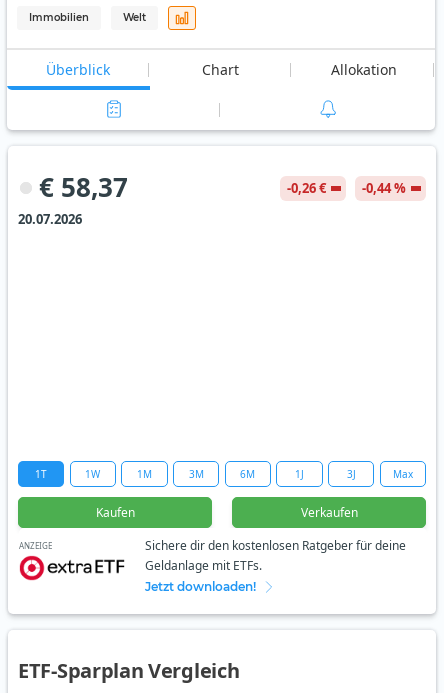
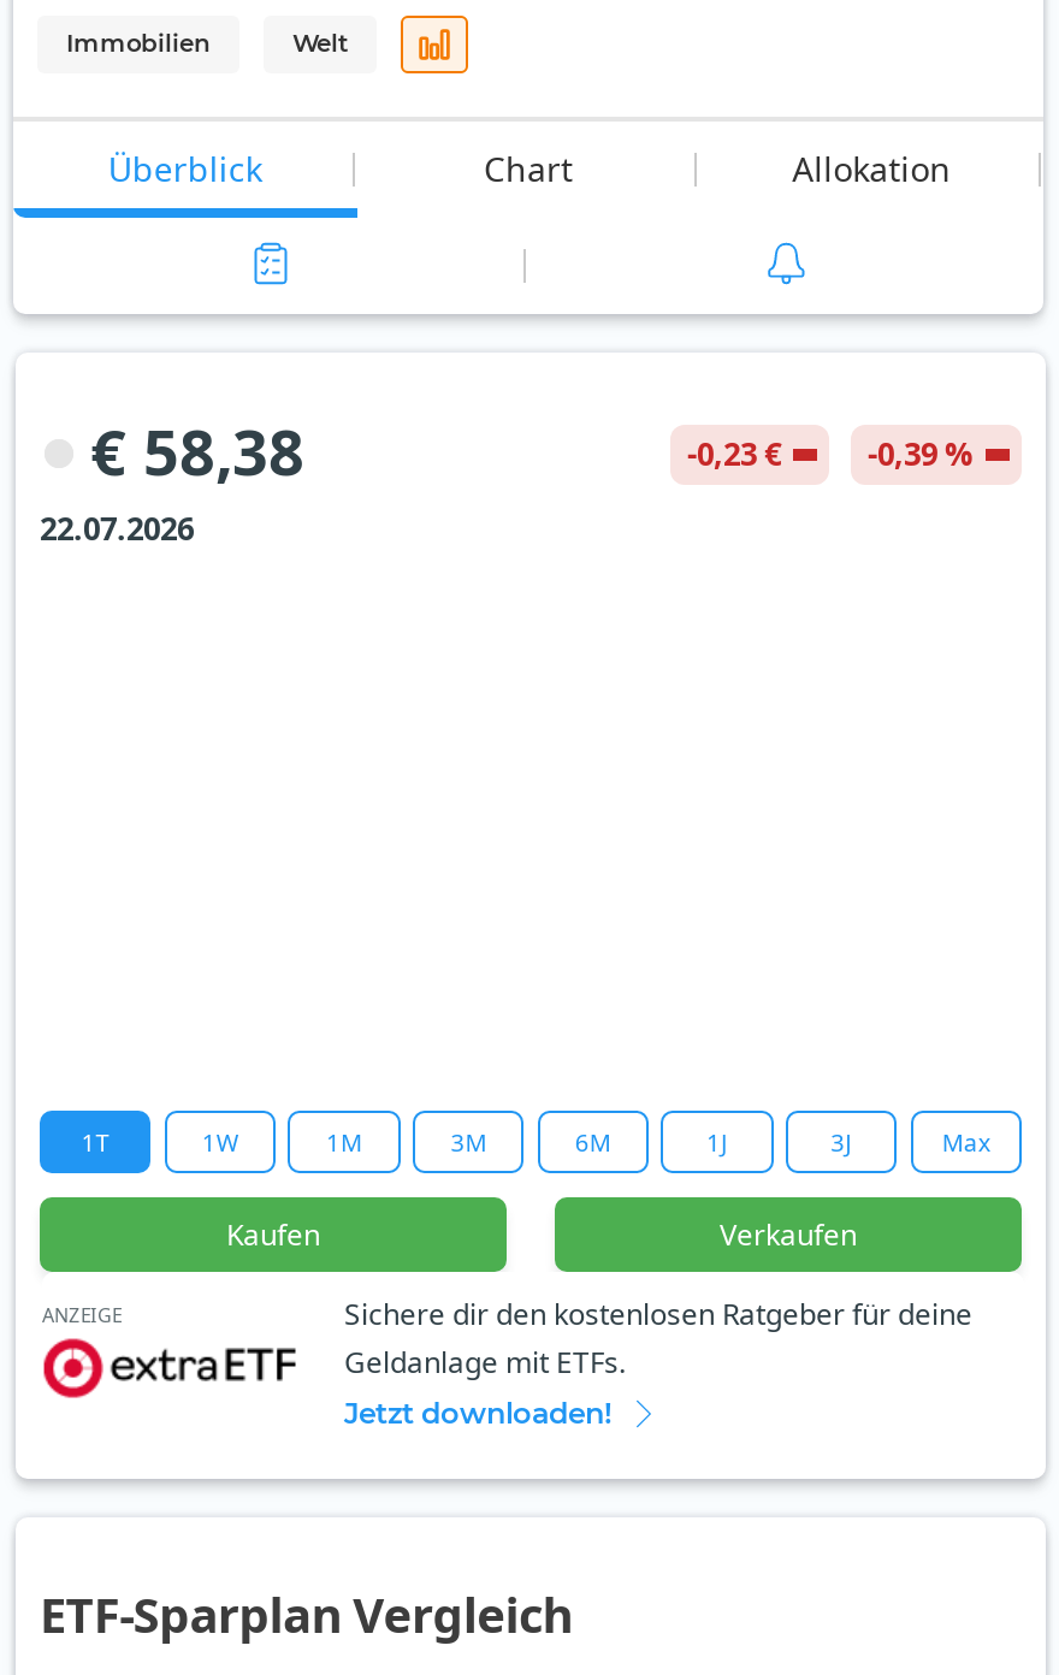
[39,169,128,205] € 58,37 -> [90,408,304,495] € 58,38
[287,179,326,197] -0,26 € -> [687,432,781,476] -0,23 €
[362,179,406,197] -0,44 % -> [868,432,974,476] -0,39 %
[18,210,82,228] 20.07.2026 -> [40,507,194,550] 22.07.2026

